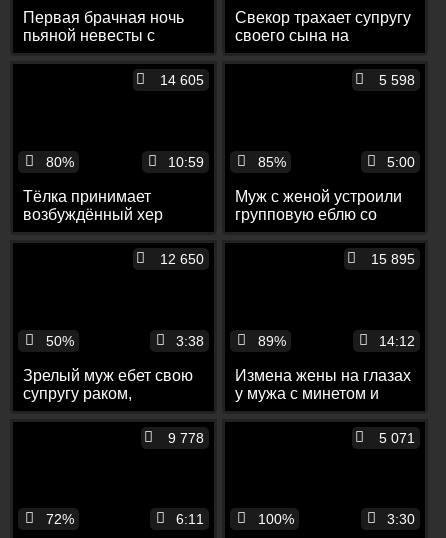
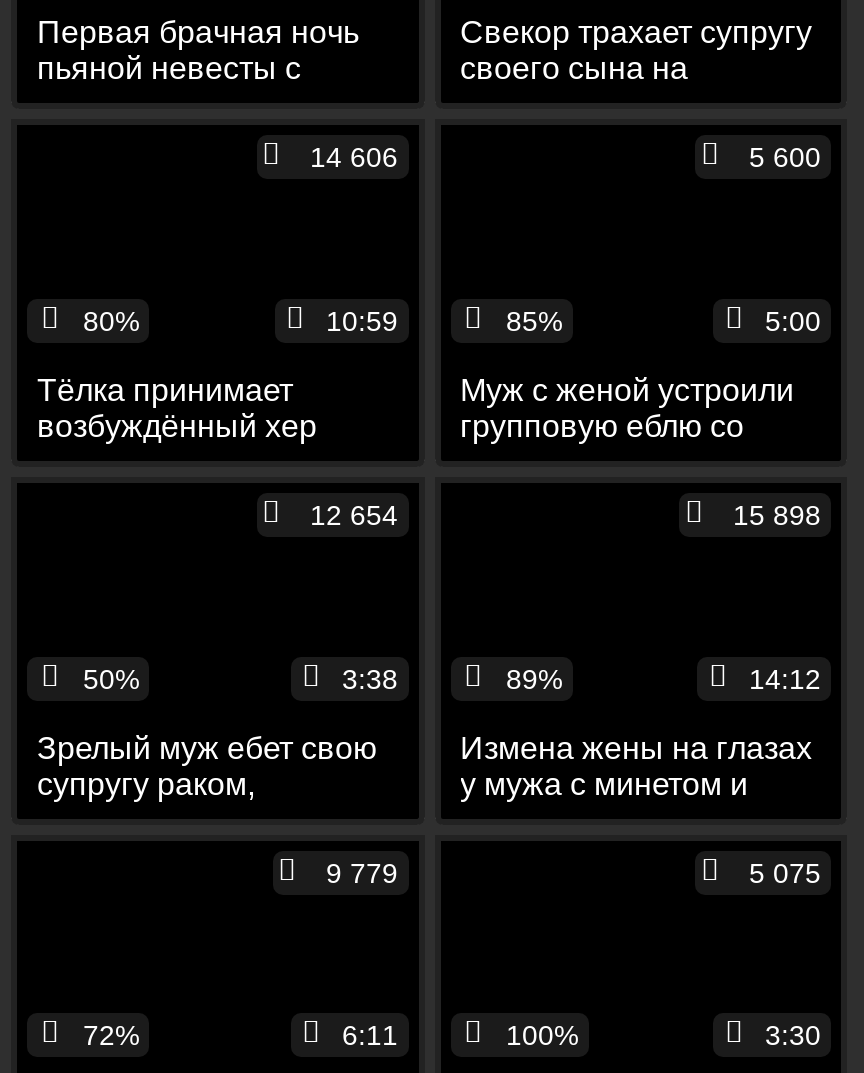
[159,72,203,88] 14 605 -> [310,142,398,174] 14 606
[379,72,415,88] 5 598 -> [749,142,821,174] 5 600
[159,251,203,267] 12 650 -> [310,499,398,531] 12 654
[371,251,415,267] 15 895 -> [733,499,821,531] 15 898
[167,430,203,446] 9 778 -> [326,856,398,888] 9 779
[379,430,415,446] 5 071 -> [749,856,821,888] 5 075

